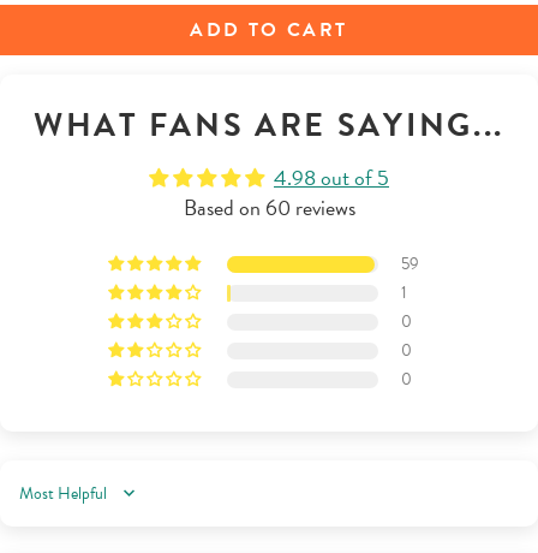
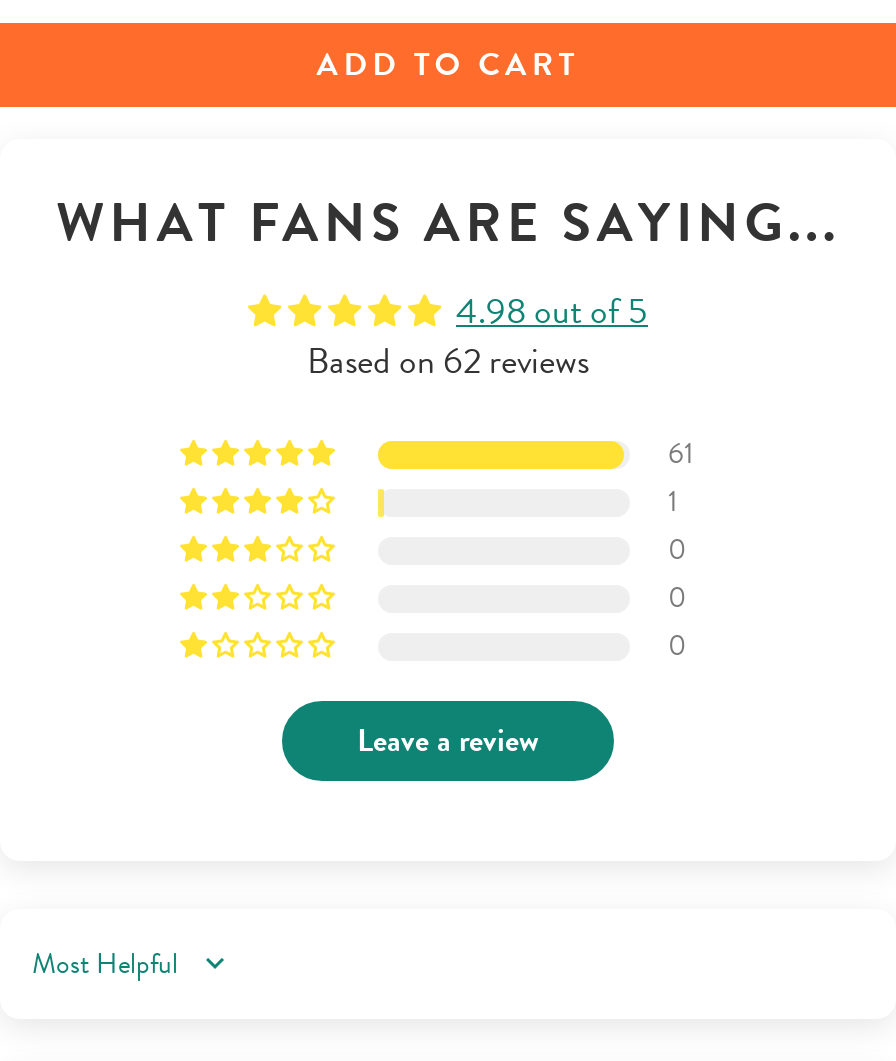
[183,191,355,223] Based on 60 reviews -> [307,333,589,387] Based on 62 reviews
[401,251,419,276] 59 -> [668,433,694,475] 61
none -> [357,717,539,765] Leave a review

